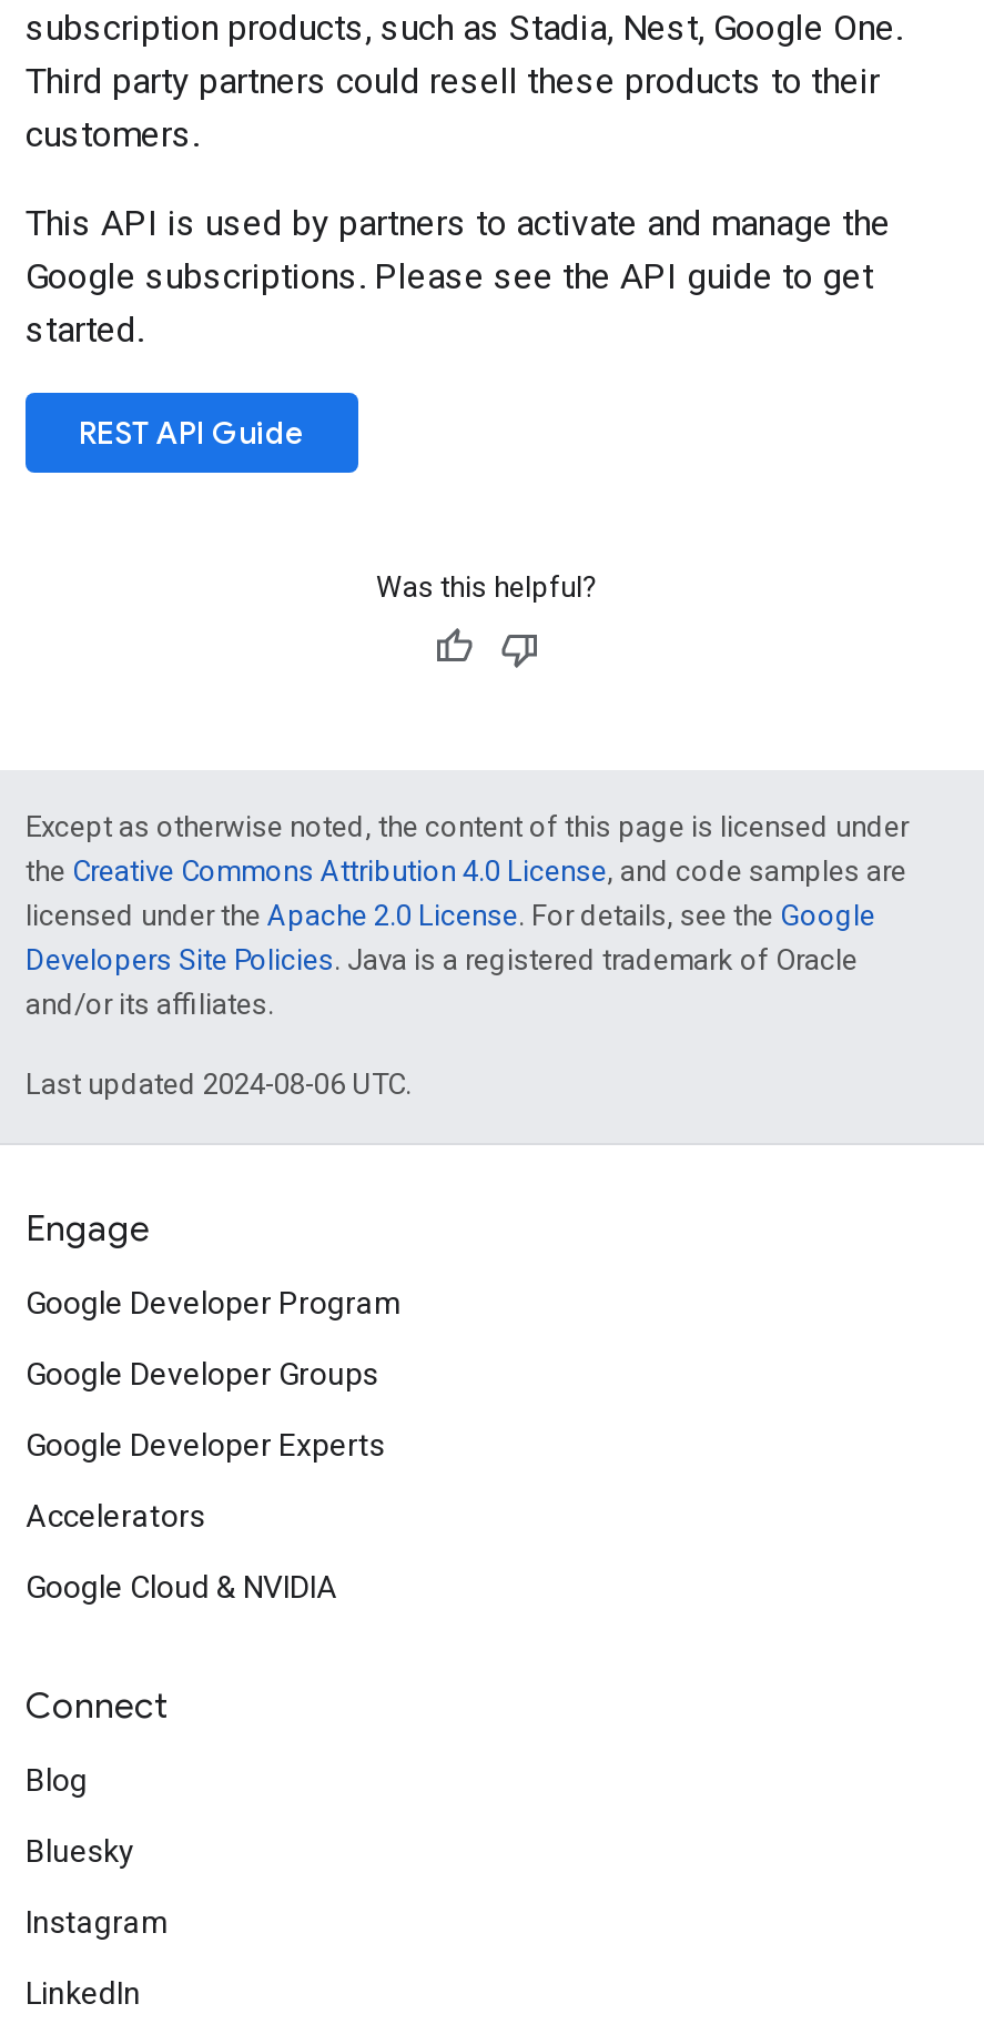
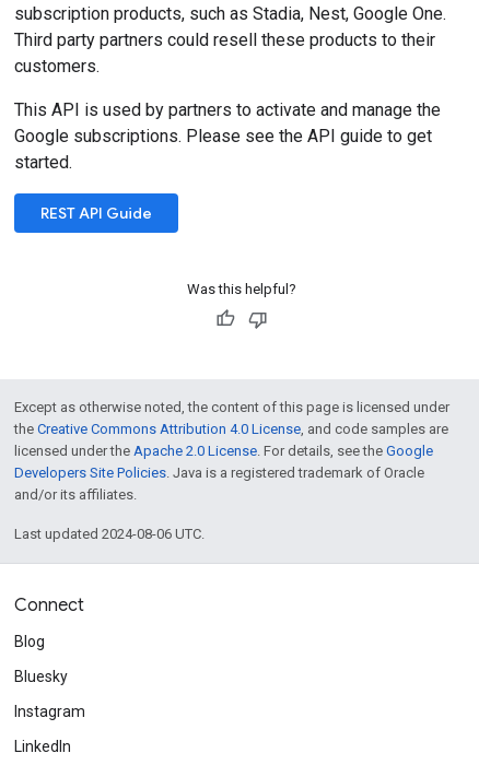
[26,1207,403,1605] Engage | Google Developer Program | Google Developer Groups | Google Developer Experts | Accelerators | Google Cloud & NVIDIA -> none

